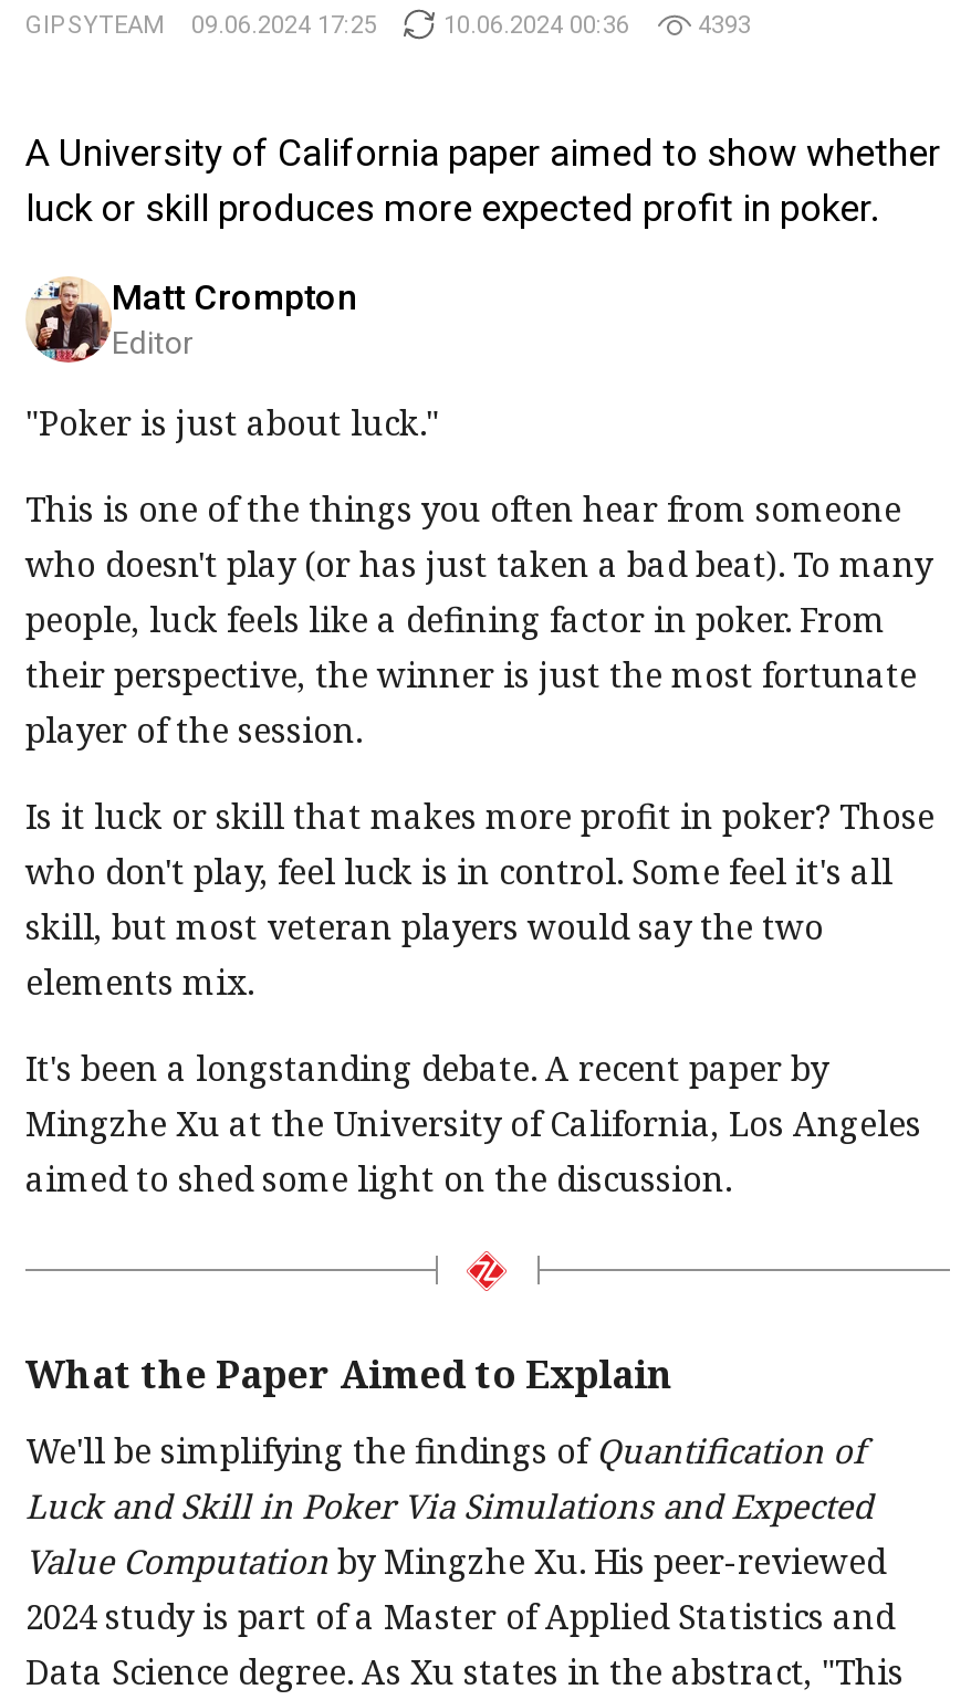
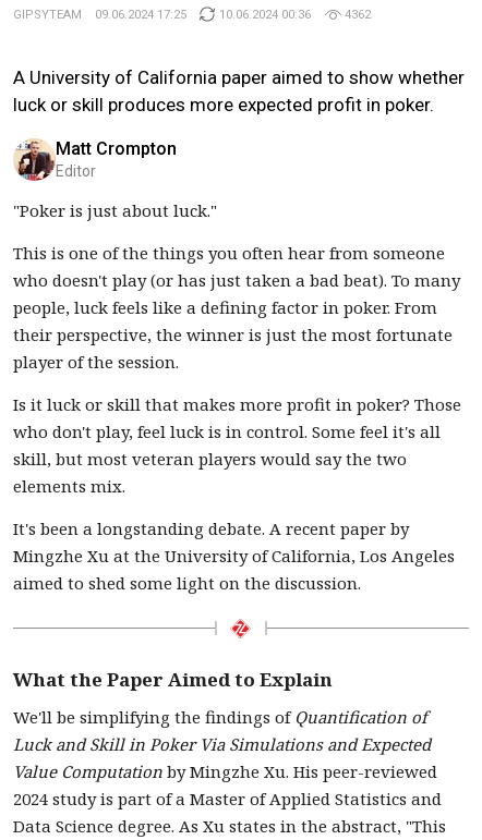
[698,10,751,39] 4393 -> [345,7,371,21] 4362

